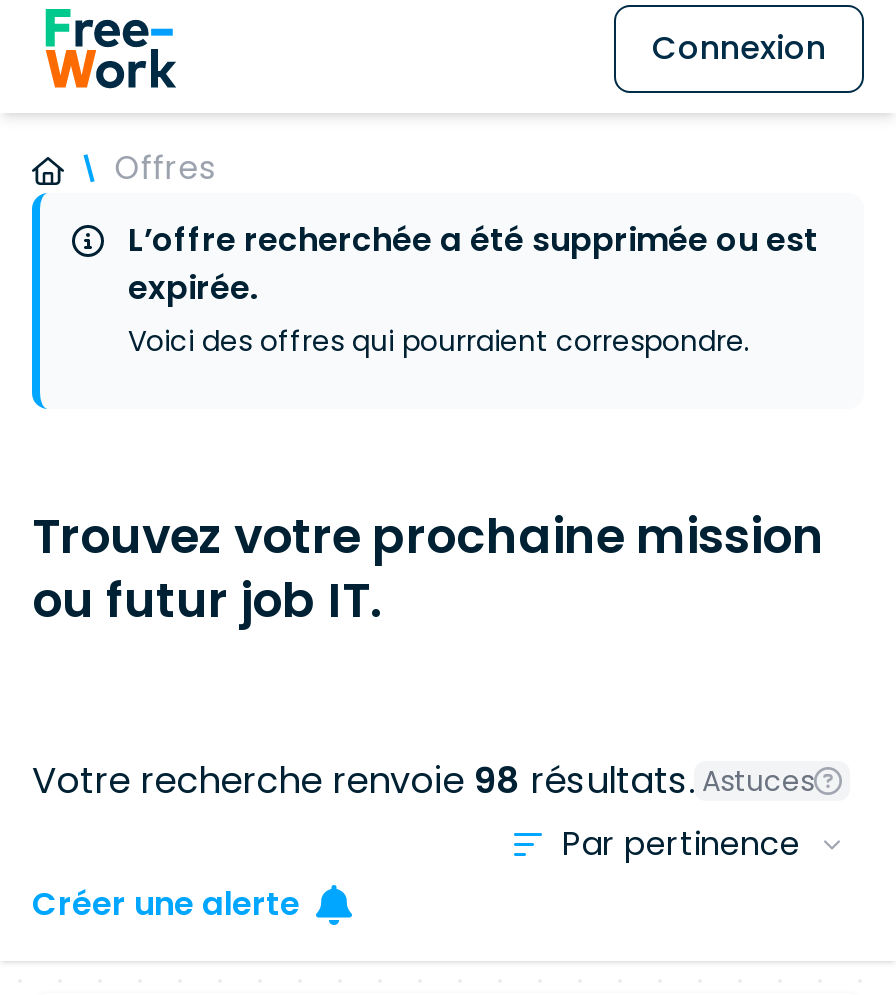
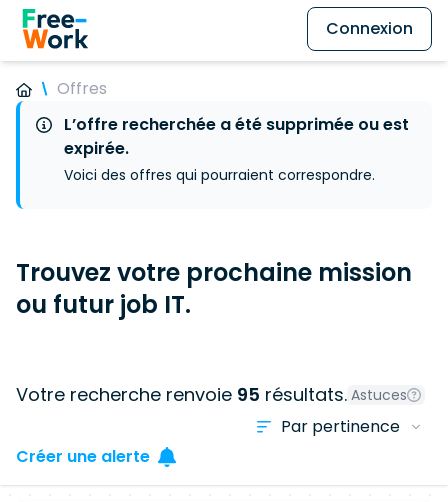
[32,755,814,805] Votre recherche renvoie 98 résultats. Astuces -> [16,382,407,407] Votre recherche renvoie 95 résultats. Astuces

